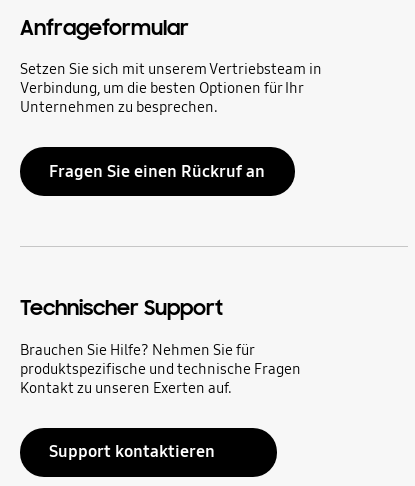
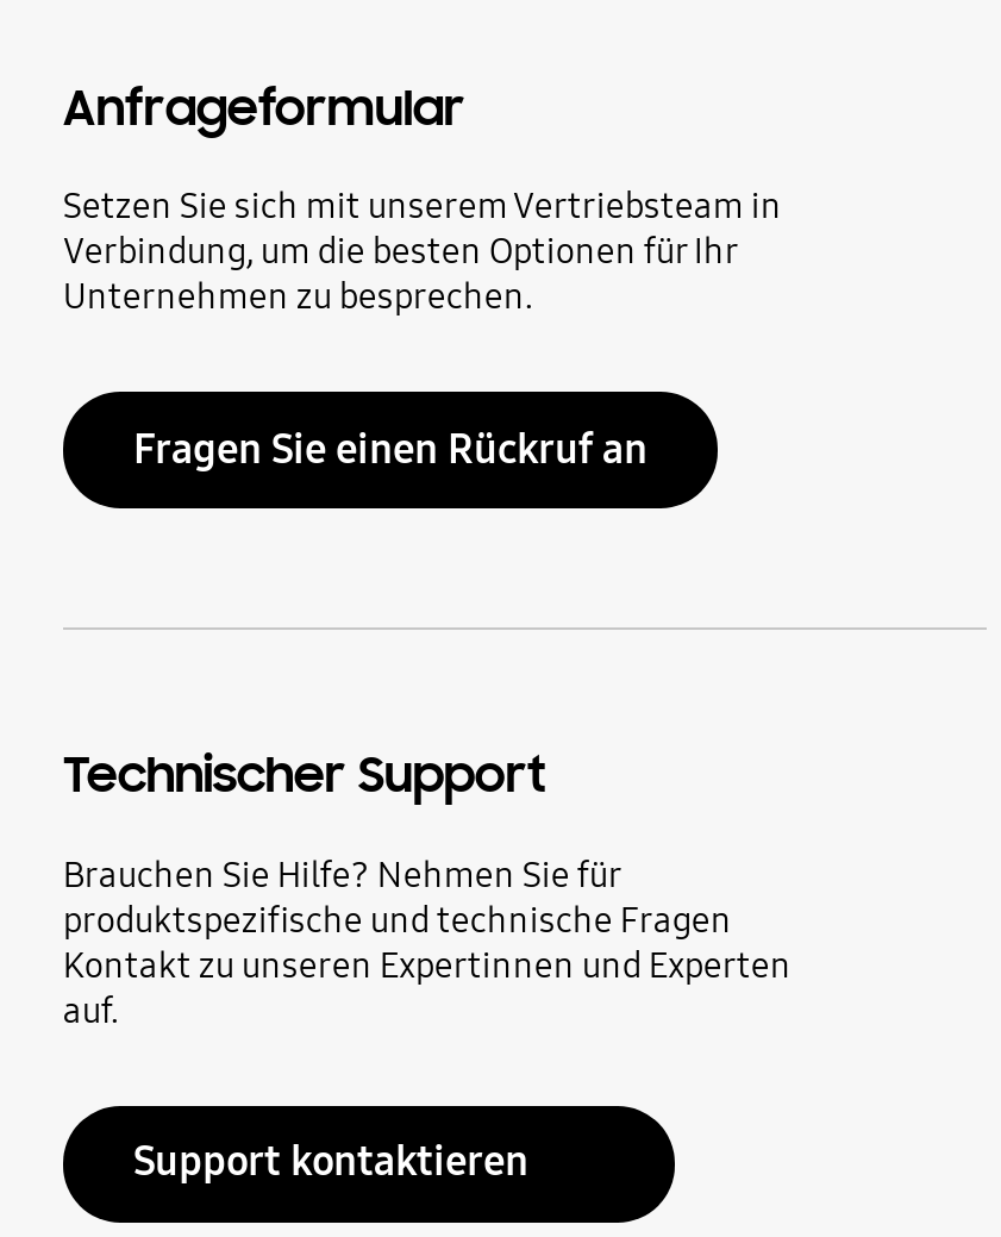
[20,379,232,397] Kontakt zu unseren Exerten auf. -> [63,945,791,1033] Kontakt zu unseren Expertinnen und Experten | auf.

